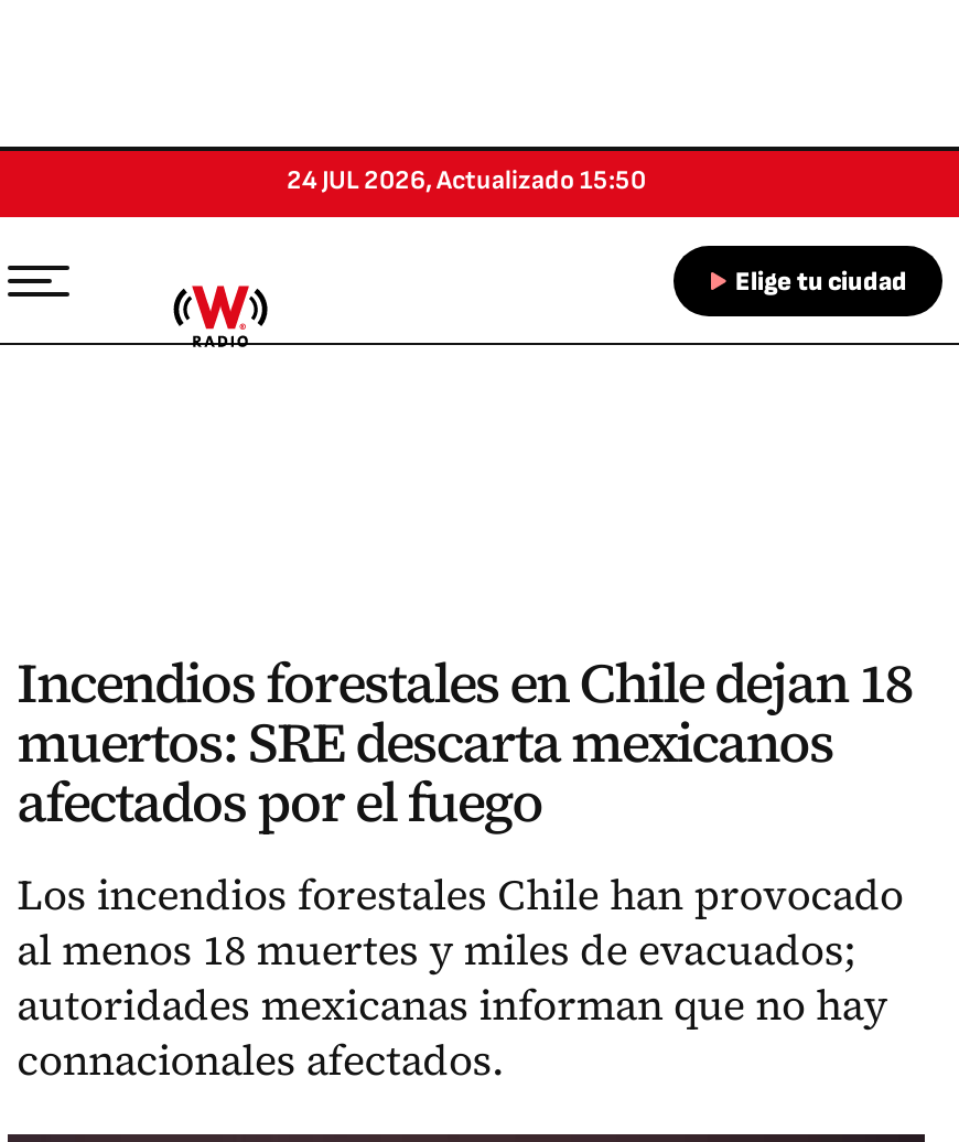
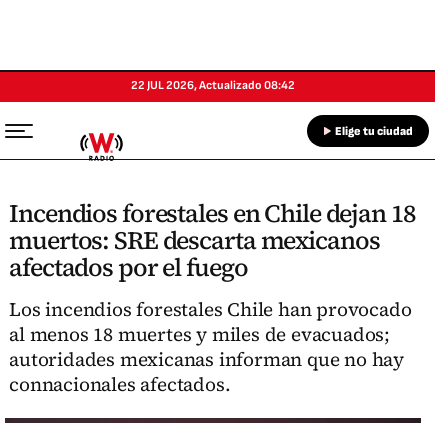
[287,164,646,197] 24 JUL 2026,Actualizado 15:50 -> [131,78,295,93] 22 JUL 2026,Actualizado 08:42

